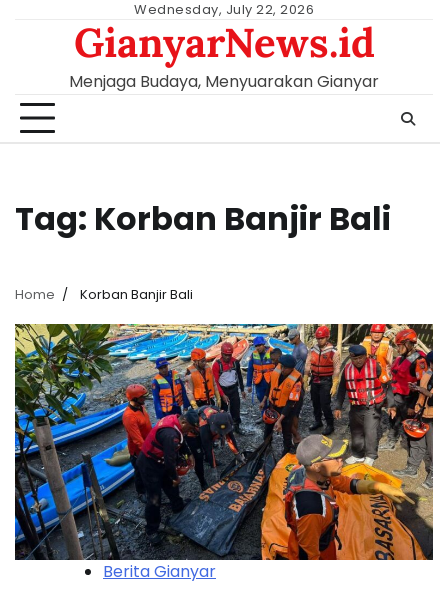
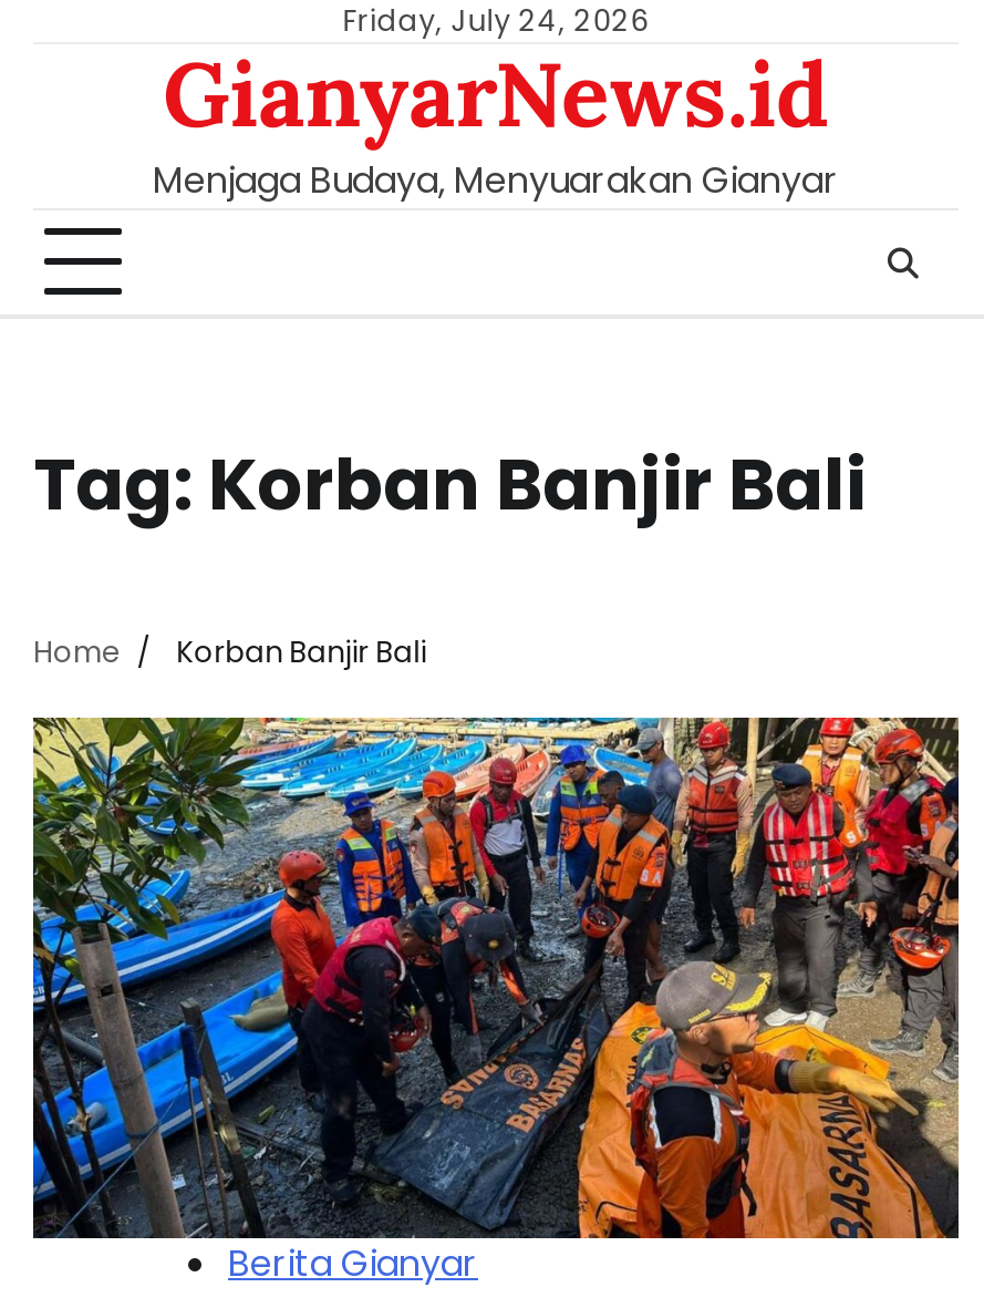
[134,0,314,19] Wednesday, July 22, 2026 -> [343,0,649,42] Friday, July 24, 2026

